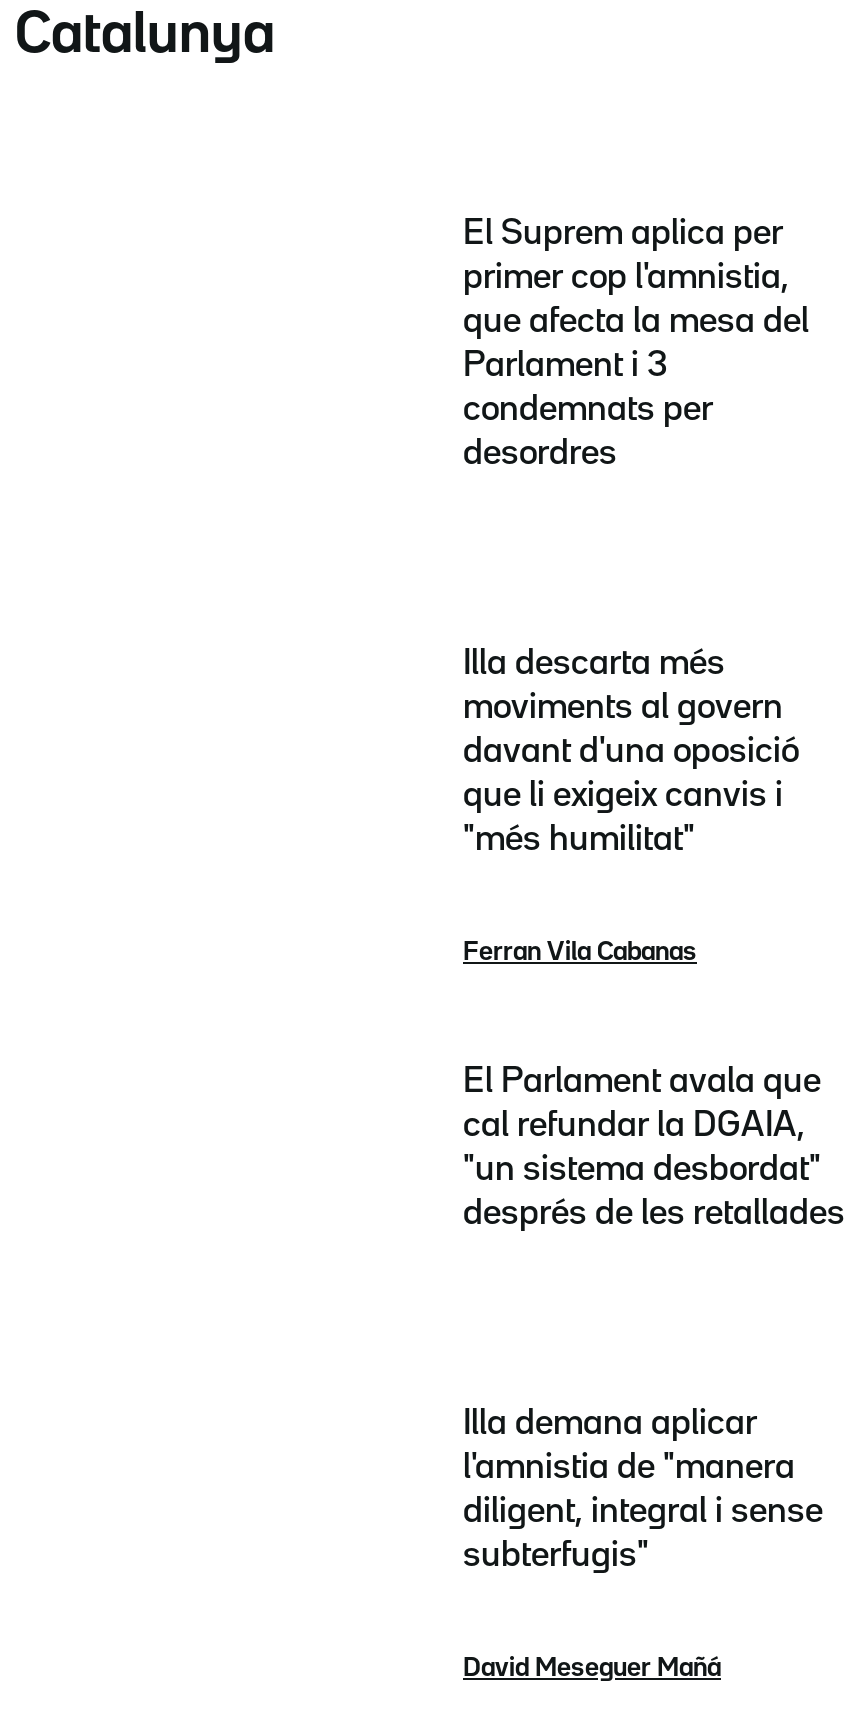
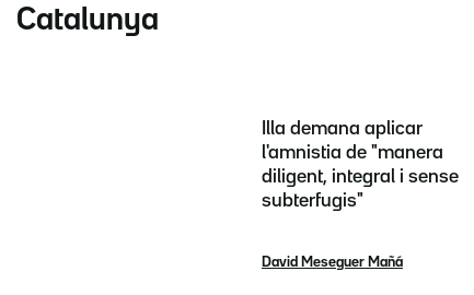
[463,218,809,470] El Suprem aplica per | primer cop l'amnistia, | que afecta la mesa del | Parlament i 3 | condemnats per | desordres -> none
[463,647,799,855] Illa descarta més | moviments al govern | davant d'una oposició | que li exigeix canvis i | "més humilitat" -> none
[463,940,697,964] Ferran Vila Cabanas -> none
[463,1066,845,1230] El Parlament avala que | cal refundar la DGAIA, | "un sistema desbordat" | després de les retallades -> none

